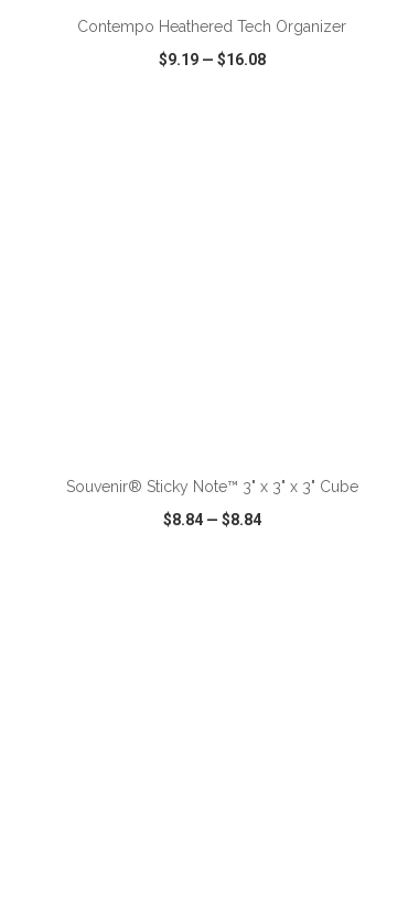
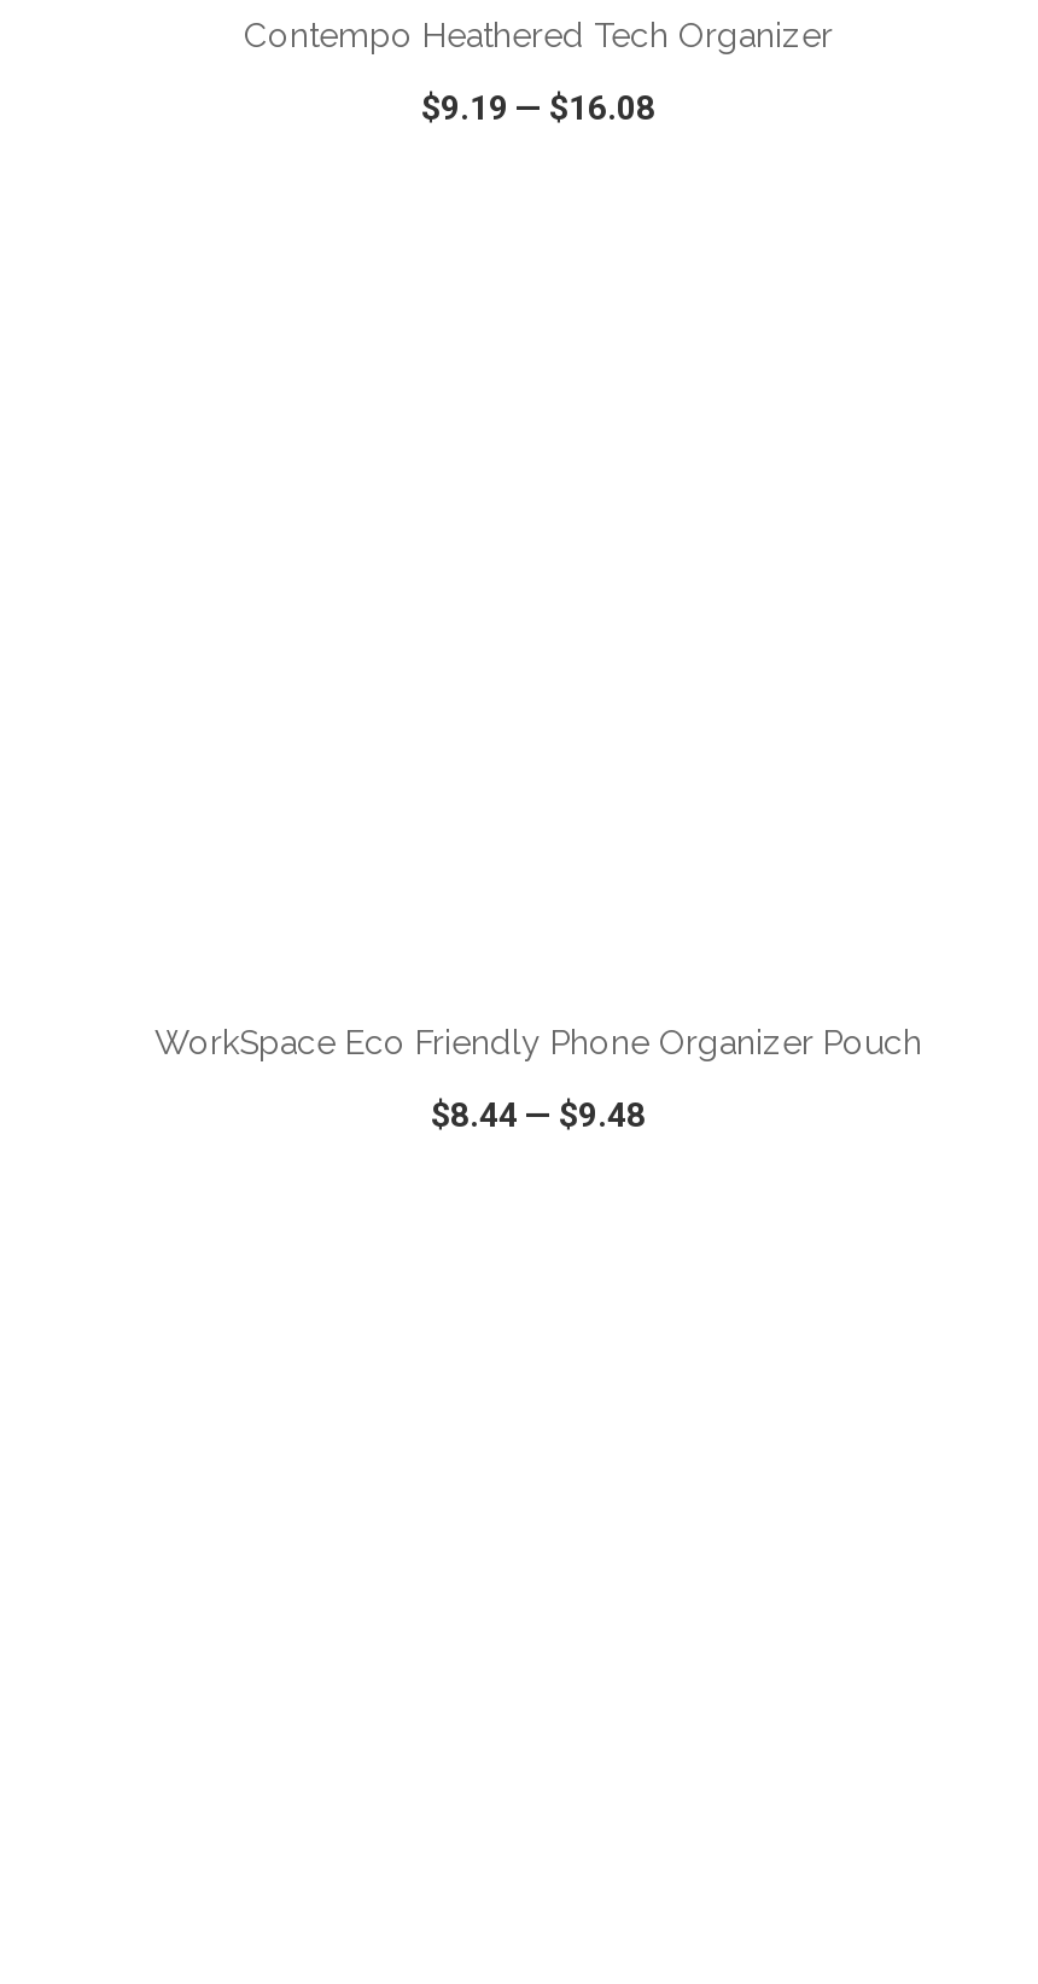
[66,478,358,495] Souvenir® Sticky Note™ 3" x 3" x 3" Cube -> [154,1023,922,1061] WorkSpace Eco Friendly Phone Organizer Pouch
[163,511,261,529] $8.84 — $8.84 -> [431,1095,646,1134] $8.44 — $9.48

